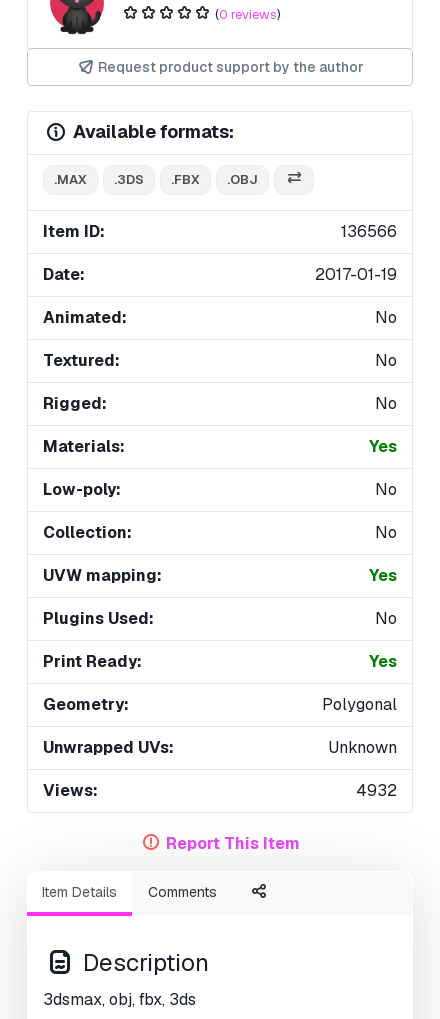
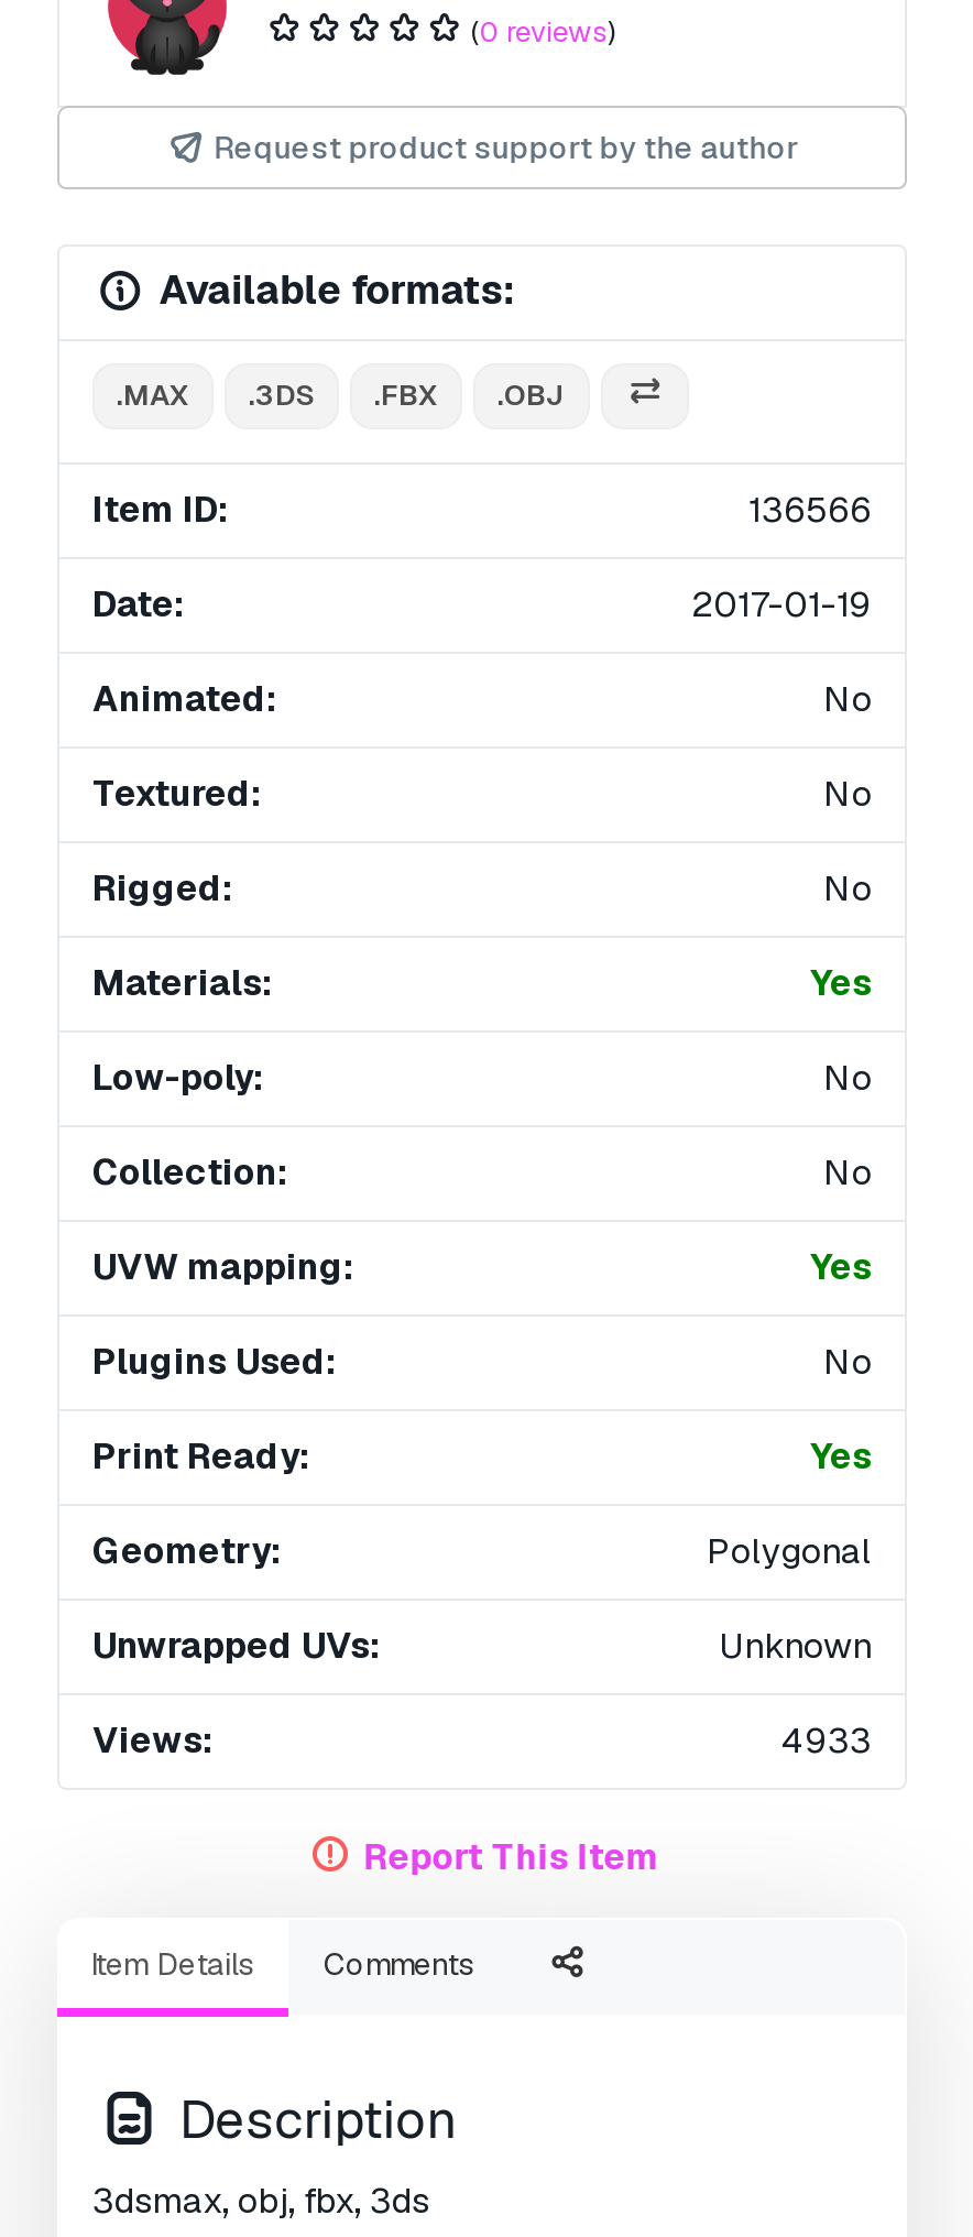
[356,780,397,801] 4932 -> [781,1717,872,1764] 4933

